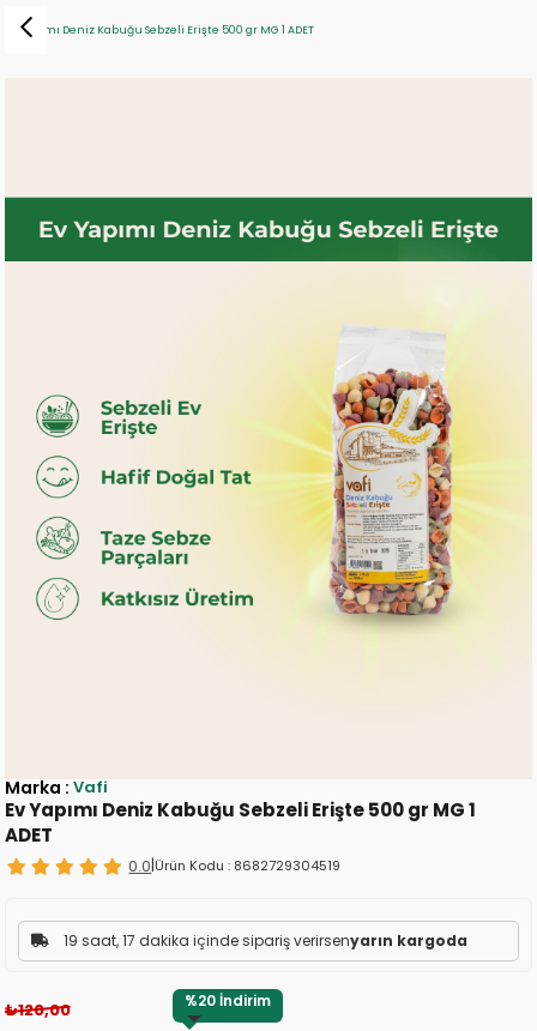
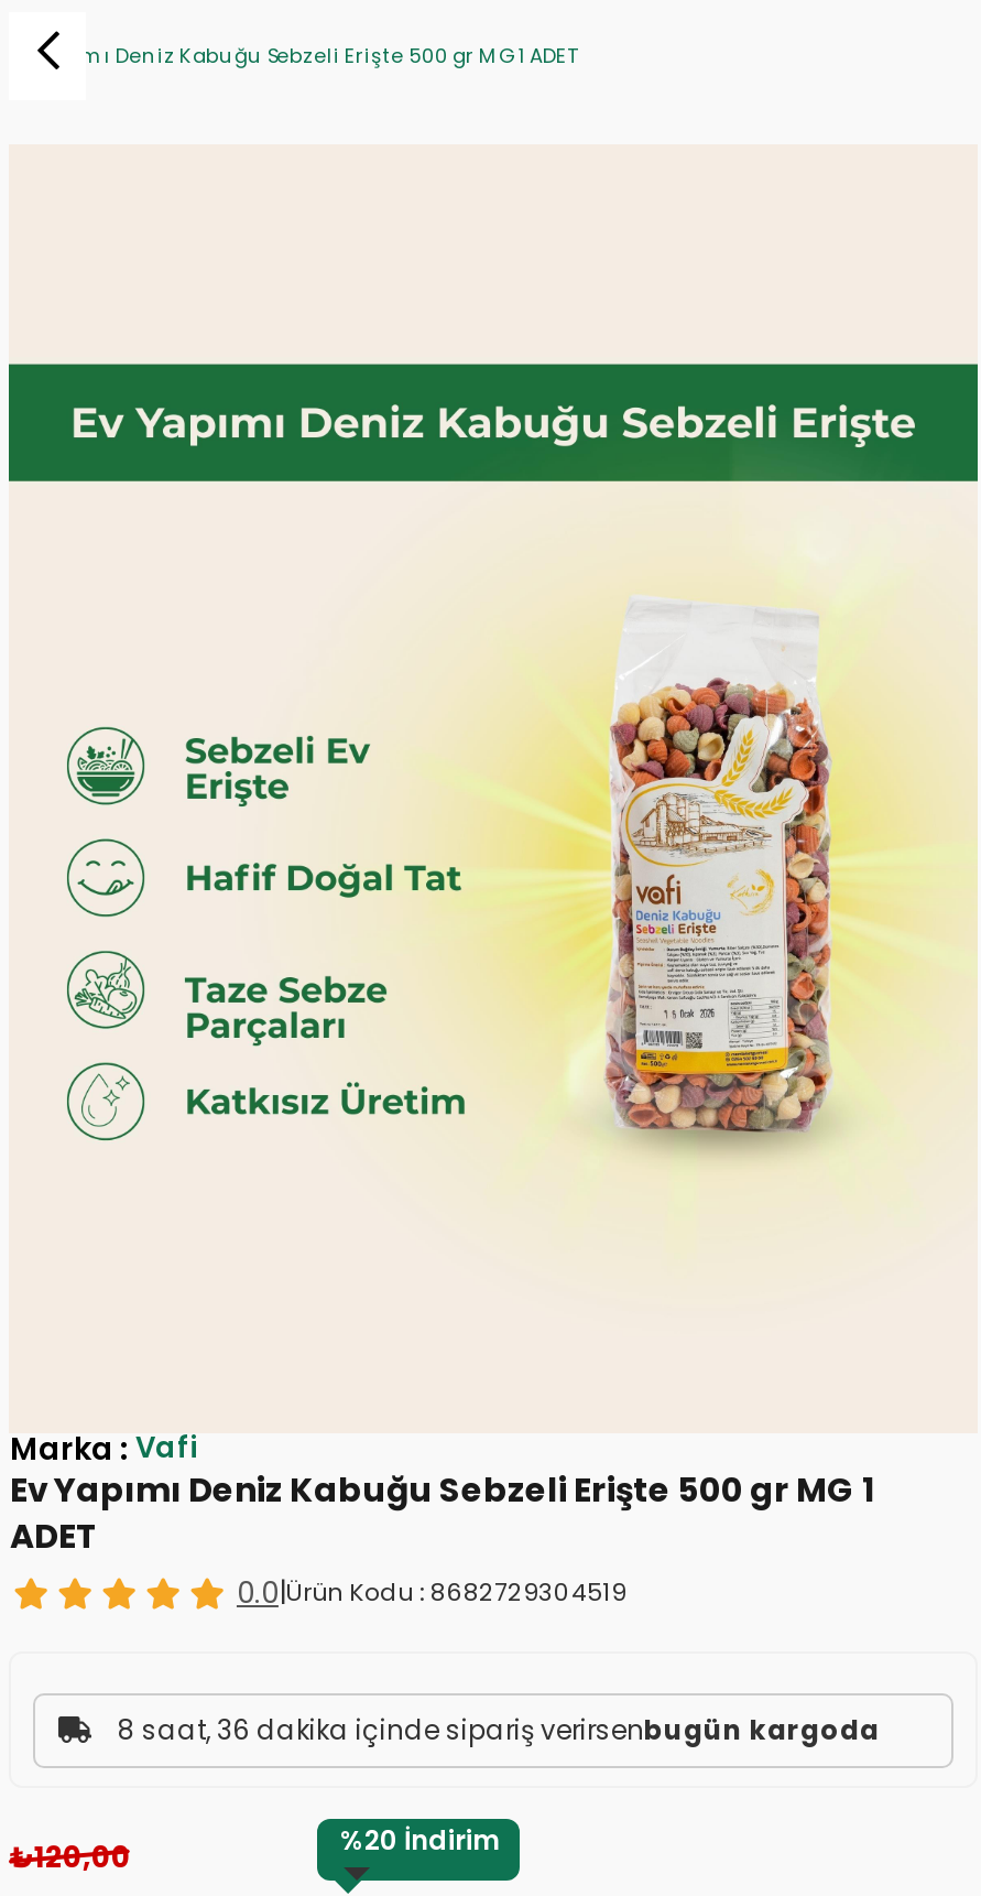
[64,931,468,951] 19 saat, 17 dakika içinde sipariş verirsenyarın kargoda -> [118,1712,880,1749] 8 saat, 36 dakika içinde sipariş verirsenbugün kargoda

